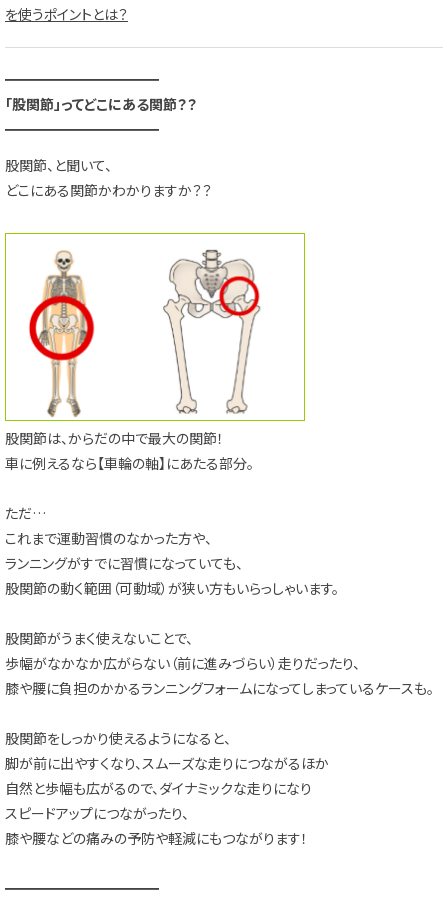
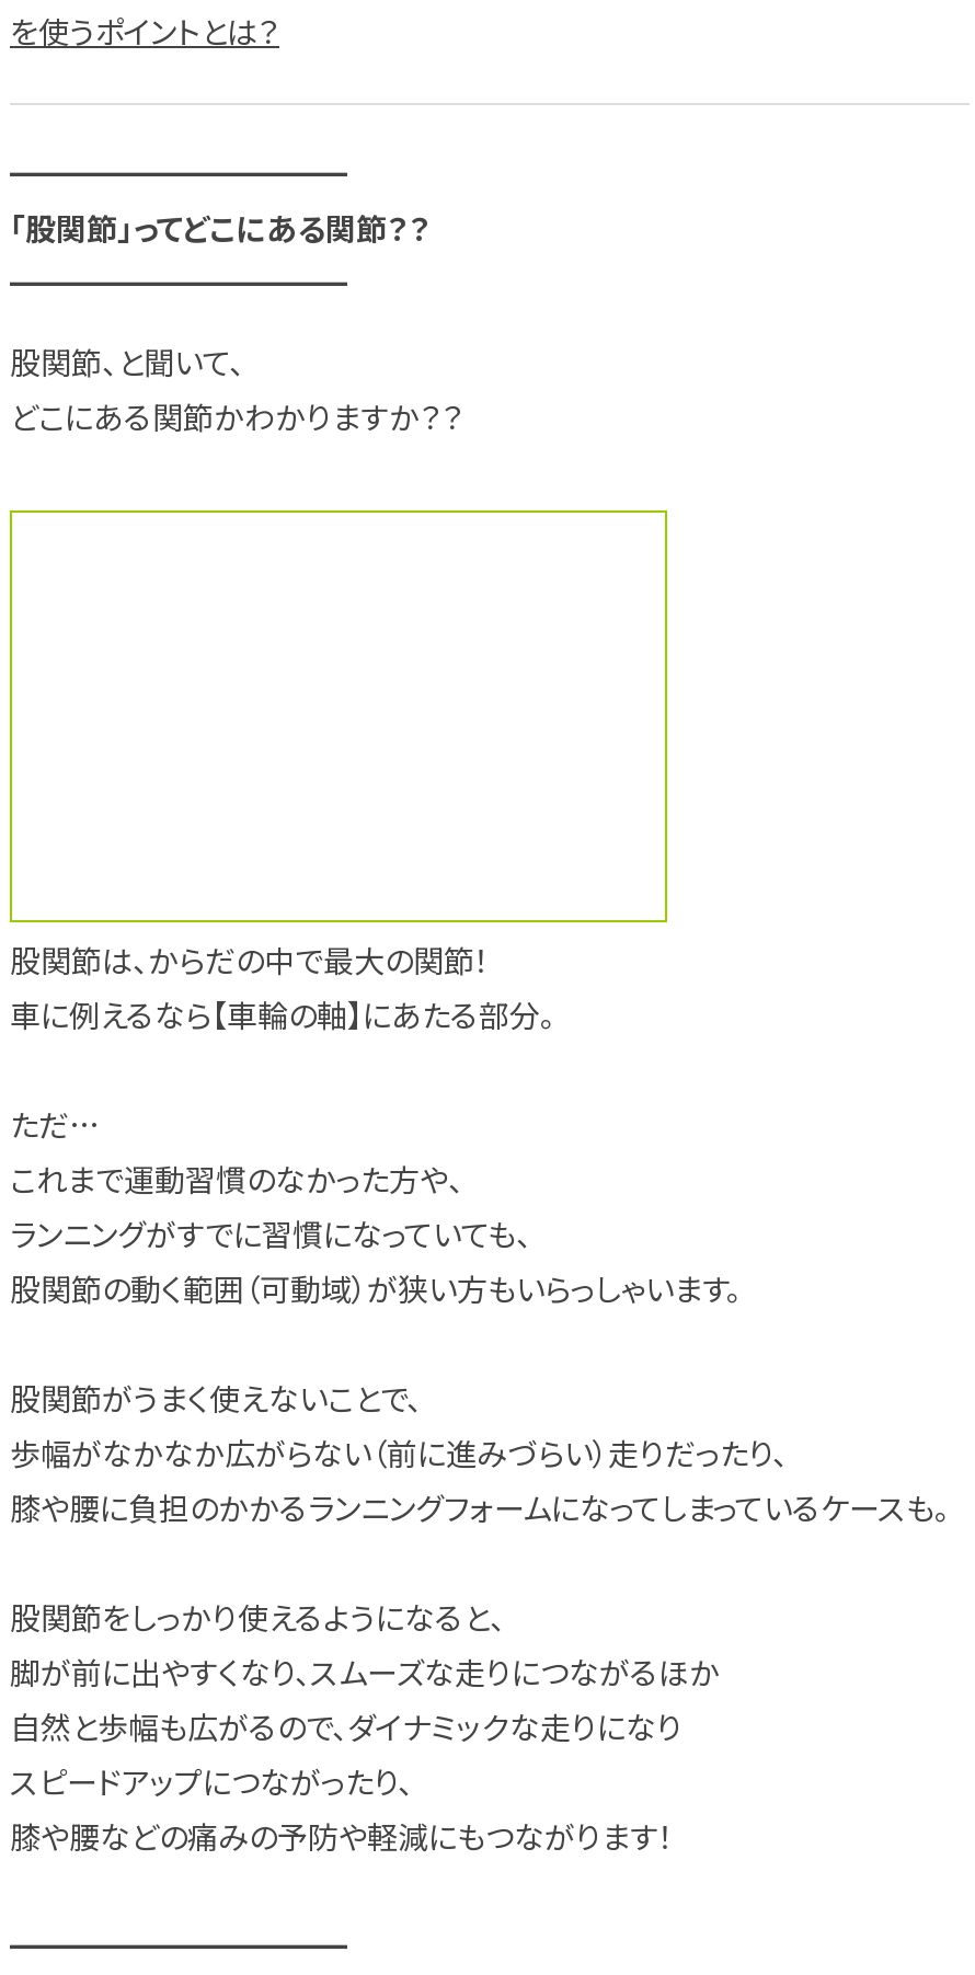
[28,249,96,418] [image] -> none
[162,248,262,415] [image] -> none

